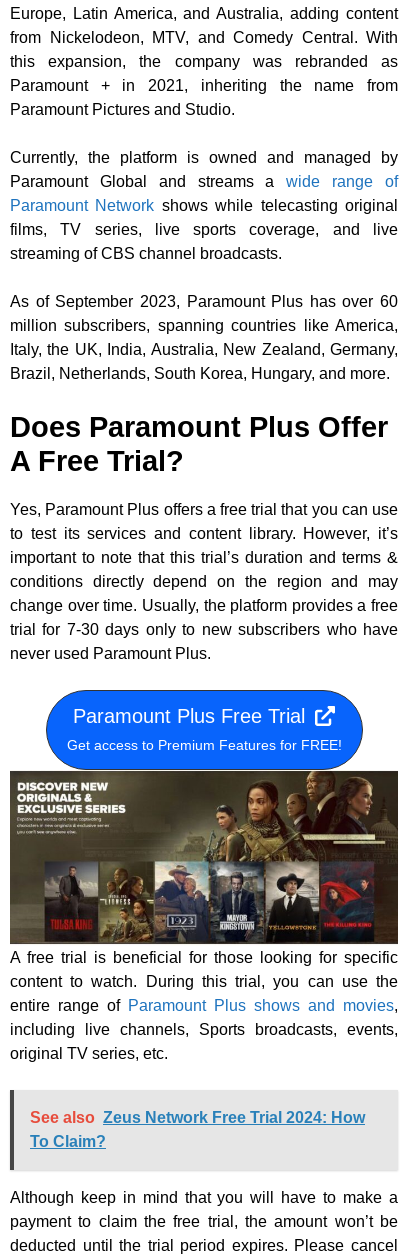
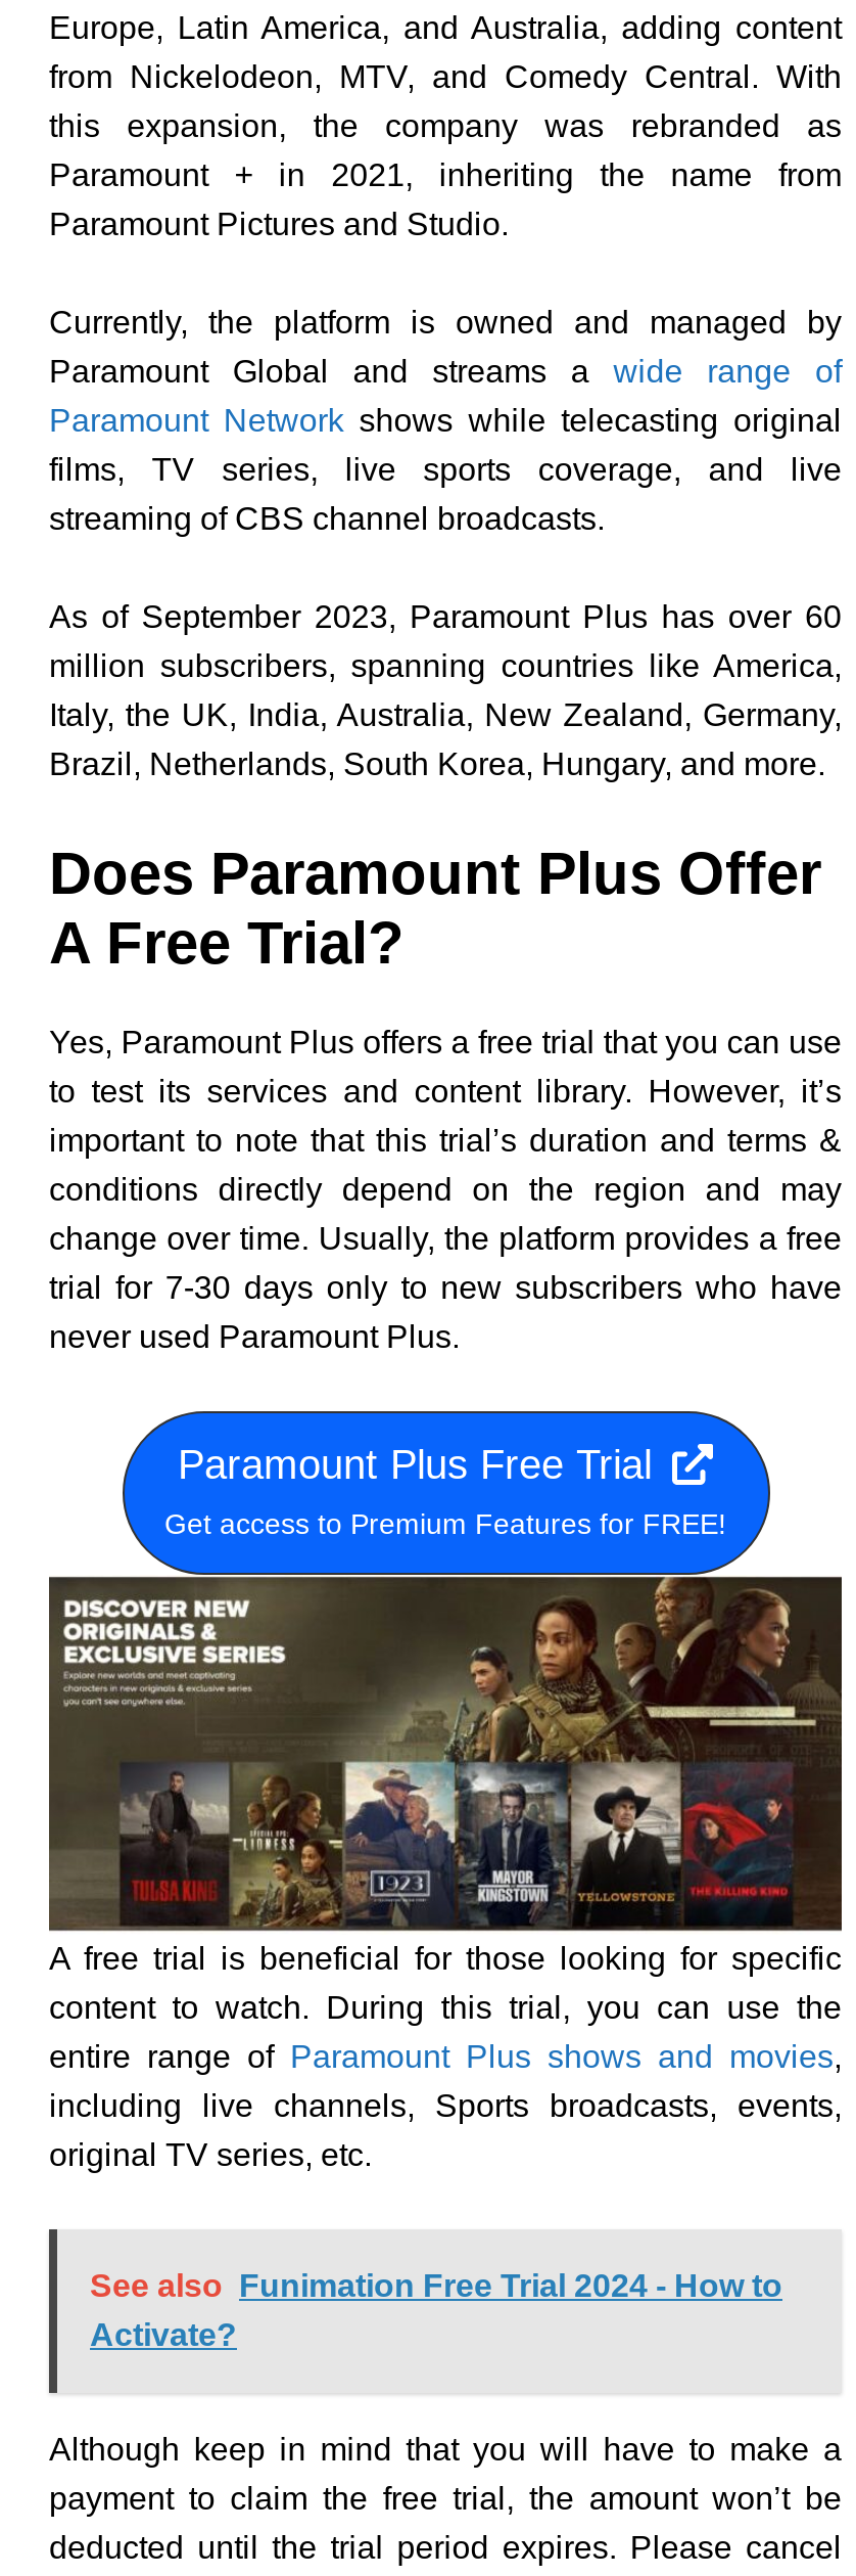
[30,1109,365,1150] See also Zeus Network Free Trial 2024: How | To Claim? -> [90,2268,782,2352] See also Funimation Free Trial 2024 - How to | Activate?

